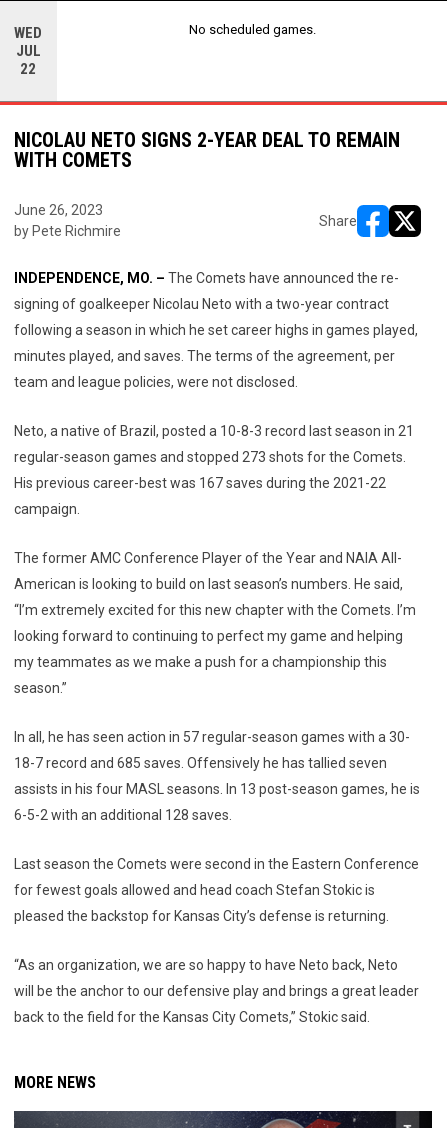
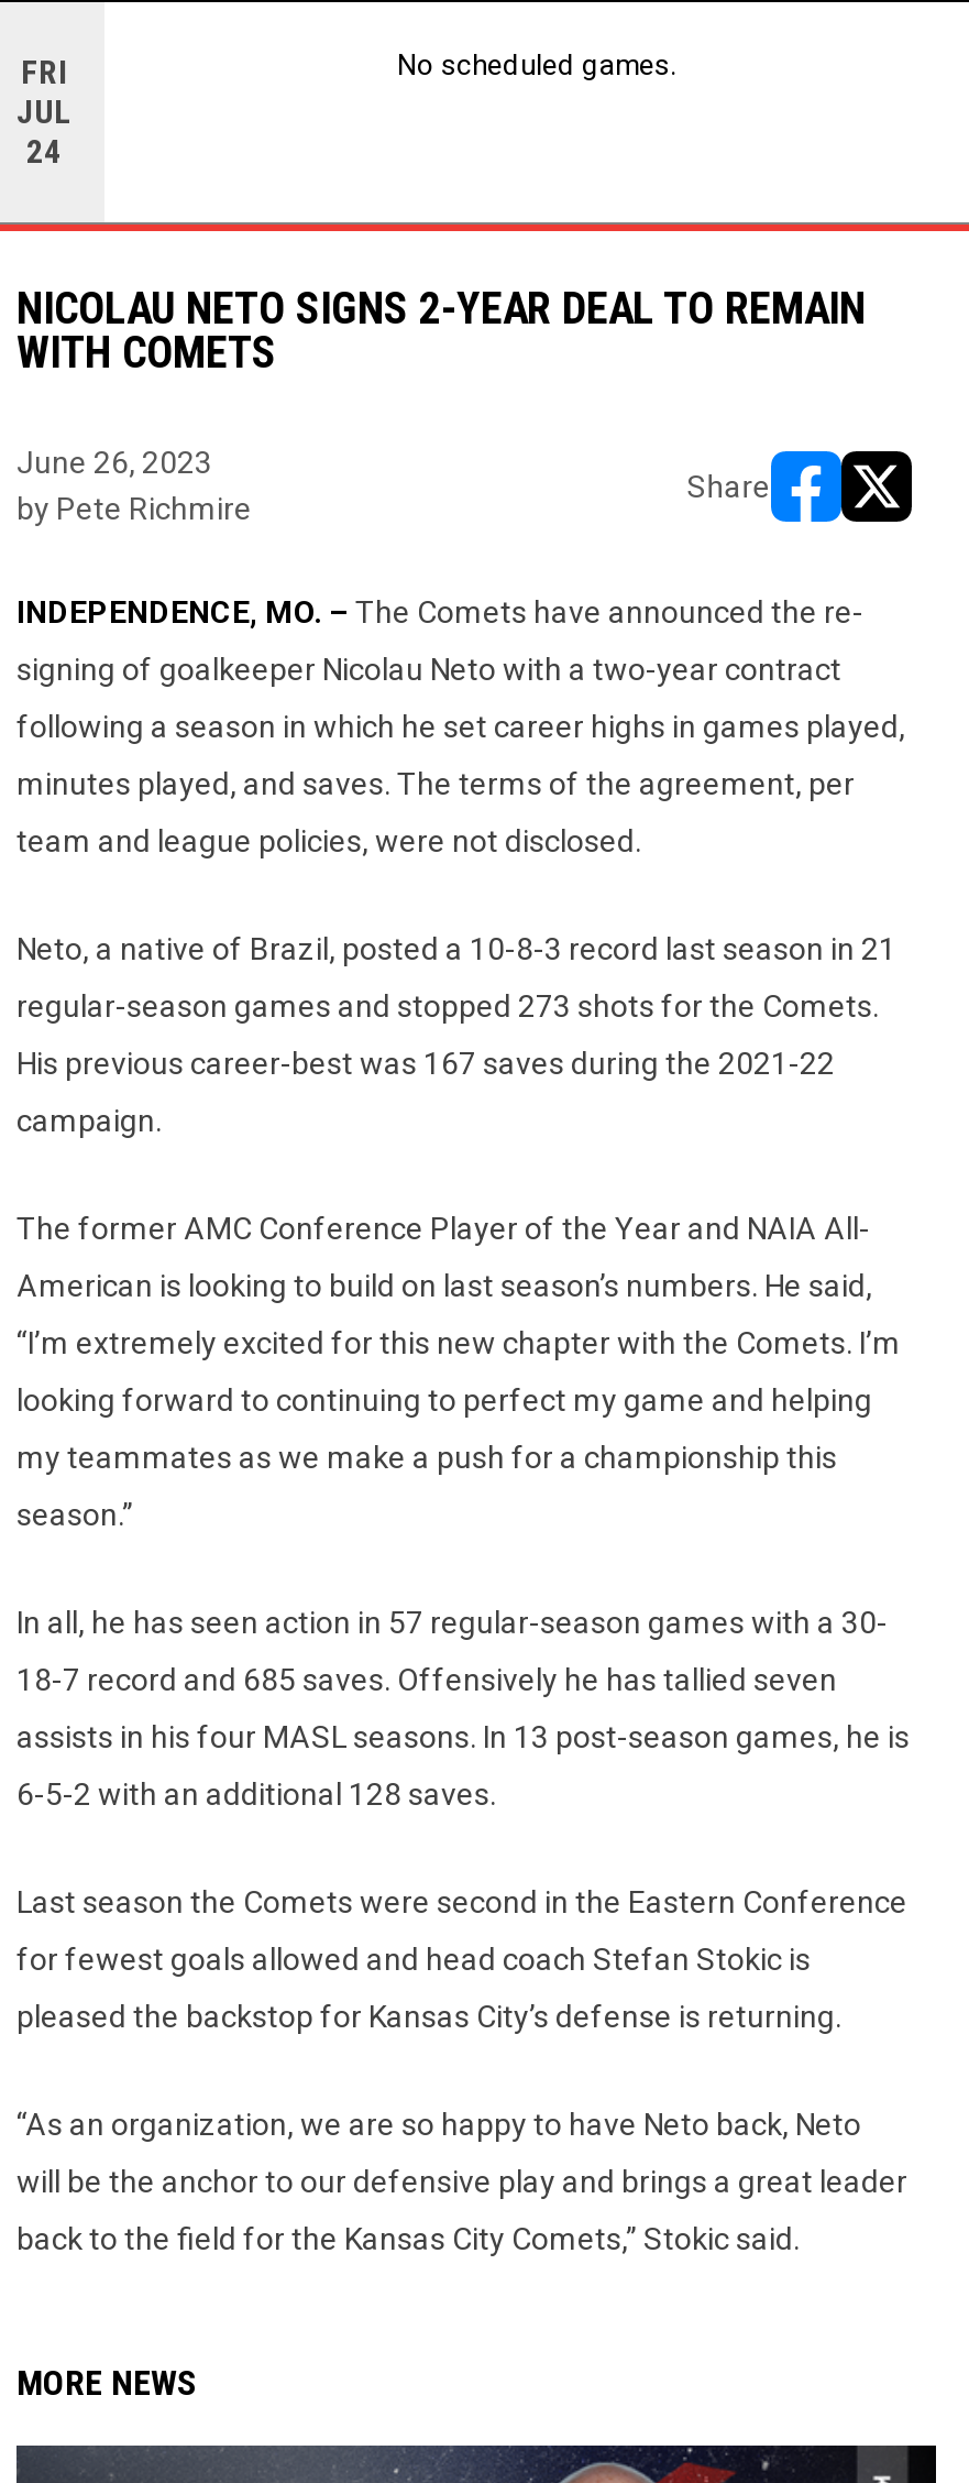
[14,24,42,42] WED -> [21,53,67,92] FRI
[20,60,36,78] 22 -> [26,132,62,172] 24

